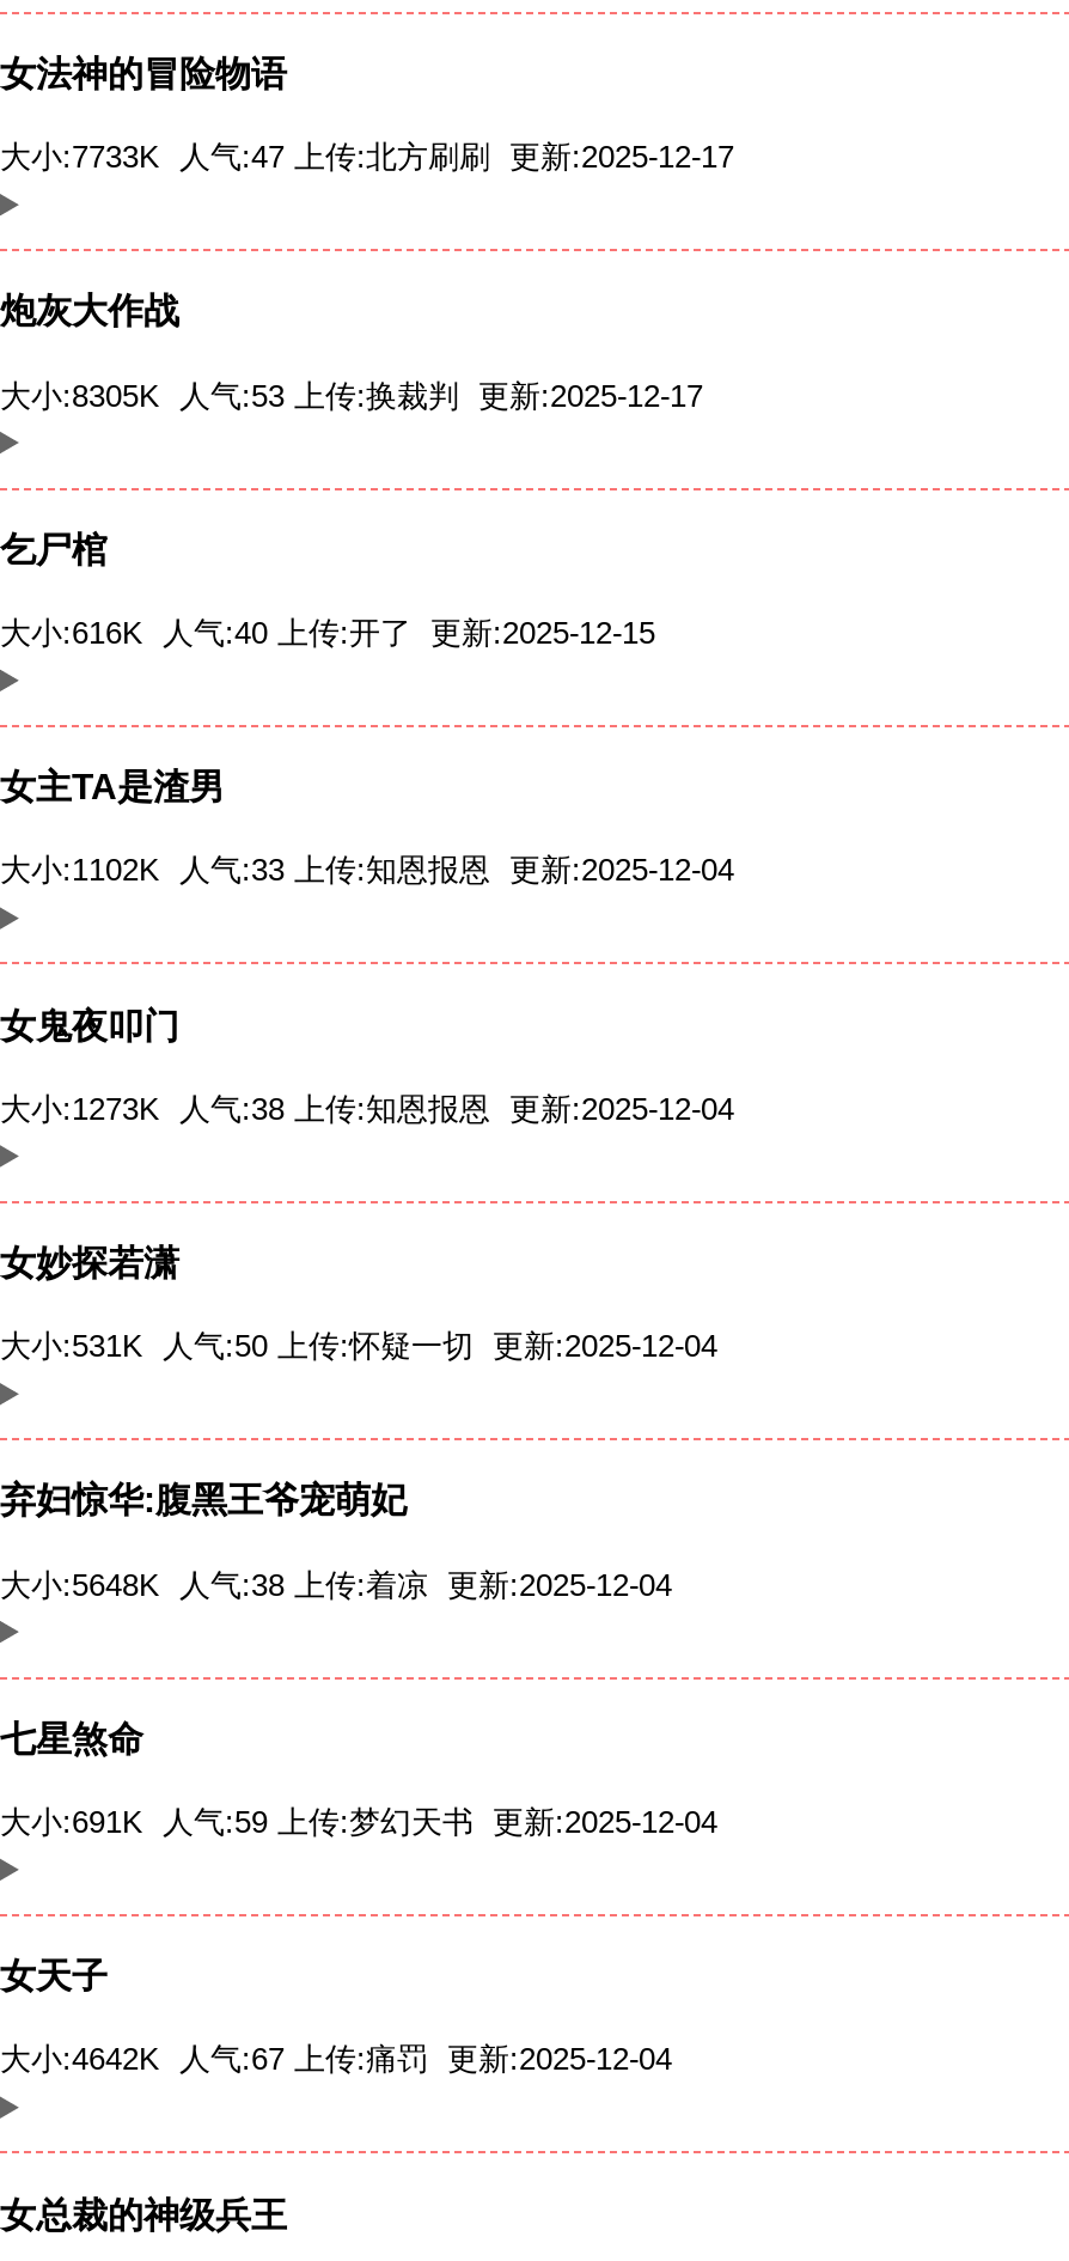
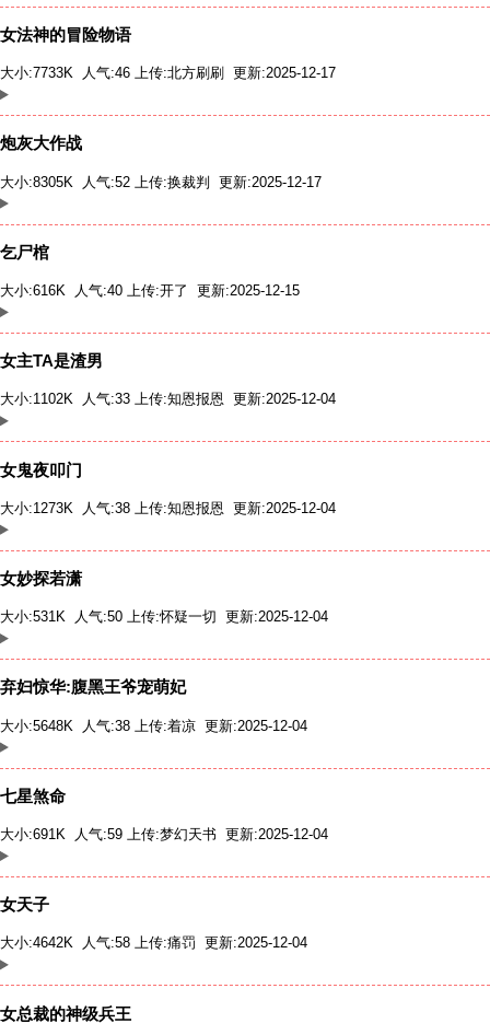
[0,139,734,175] 大小:7733K 人气:47 上传:北方刷刷更新:2025-12-17 -> [0,65,336,81] 大小:7733K 人气:46 上传:北方刷刷更新:2025-12-17
[0,377,703,413] 大小:8305K 人气:53 上传:换裁判更新:2025-12-17 -> [0,174,322,190] 大小:8305K 人气:52 上传:换裁判更新:2025-12-17
[0,2042,672,2078] 大小:4642K 人气:67 上传:痛罚更新:2025-12-04 -> [0,935,307,951] 大小:4642K 人气:58 上传:痛罚更新:2025-12-04

